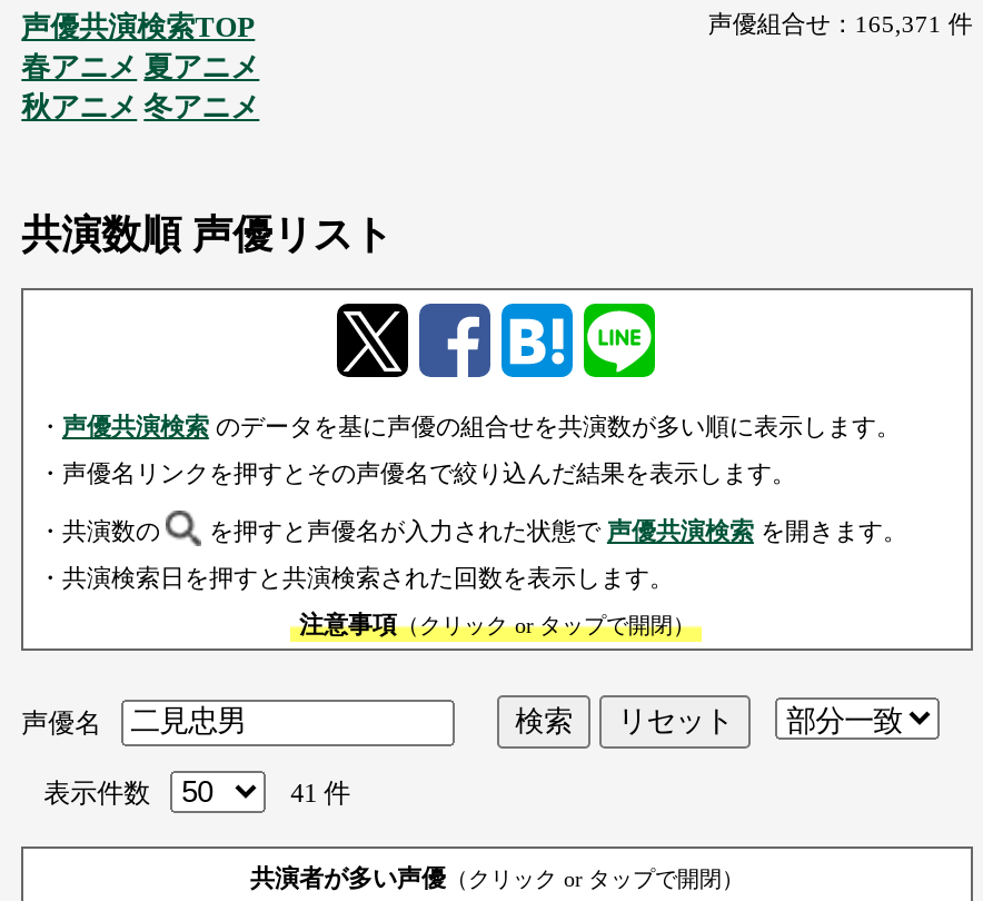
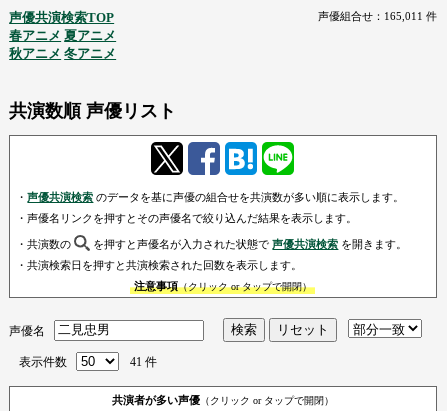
[708,10,973,37] 声優組合せ：165,371 件 -> [318,10,437,22] 声優組合せ：165,011 件

